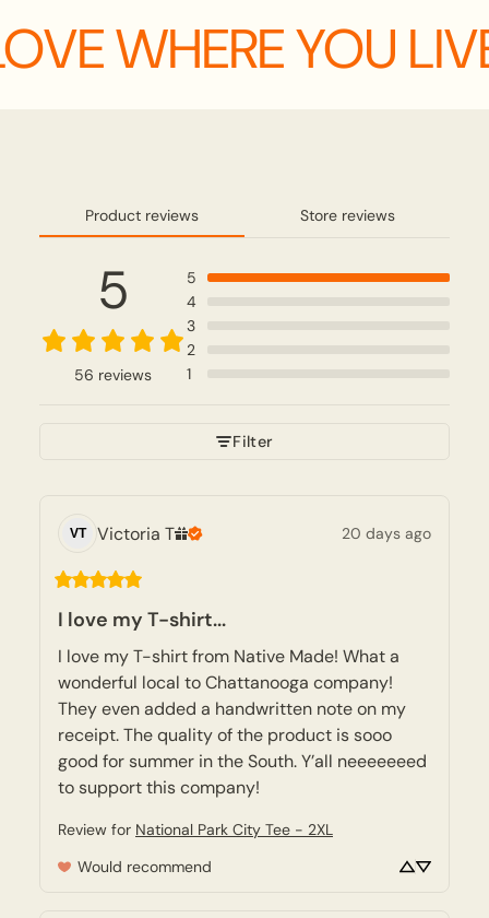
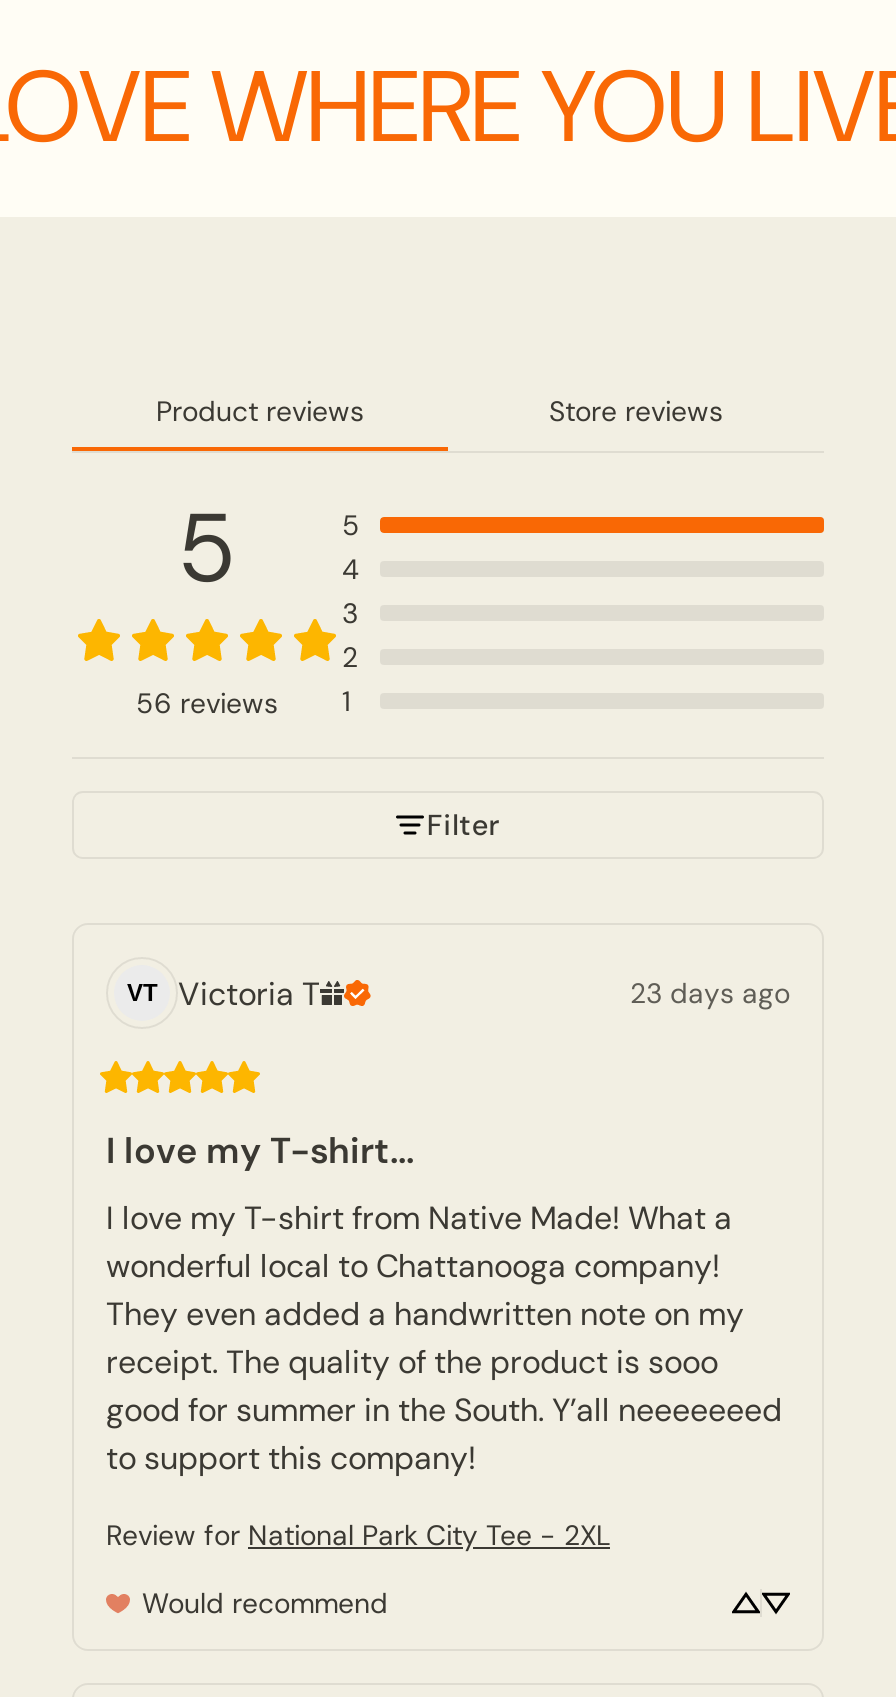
[342,523,431,543] 20 days ago -> [630,975,790,1011] 23 days ago

